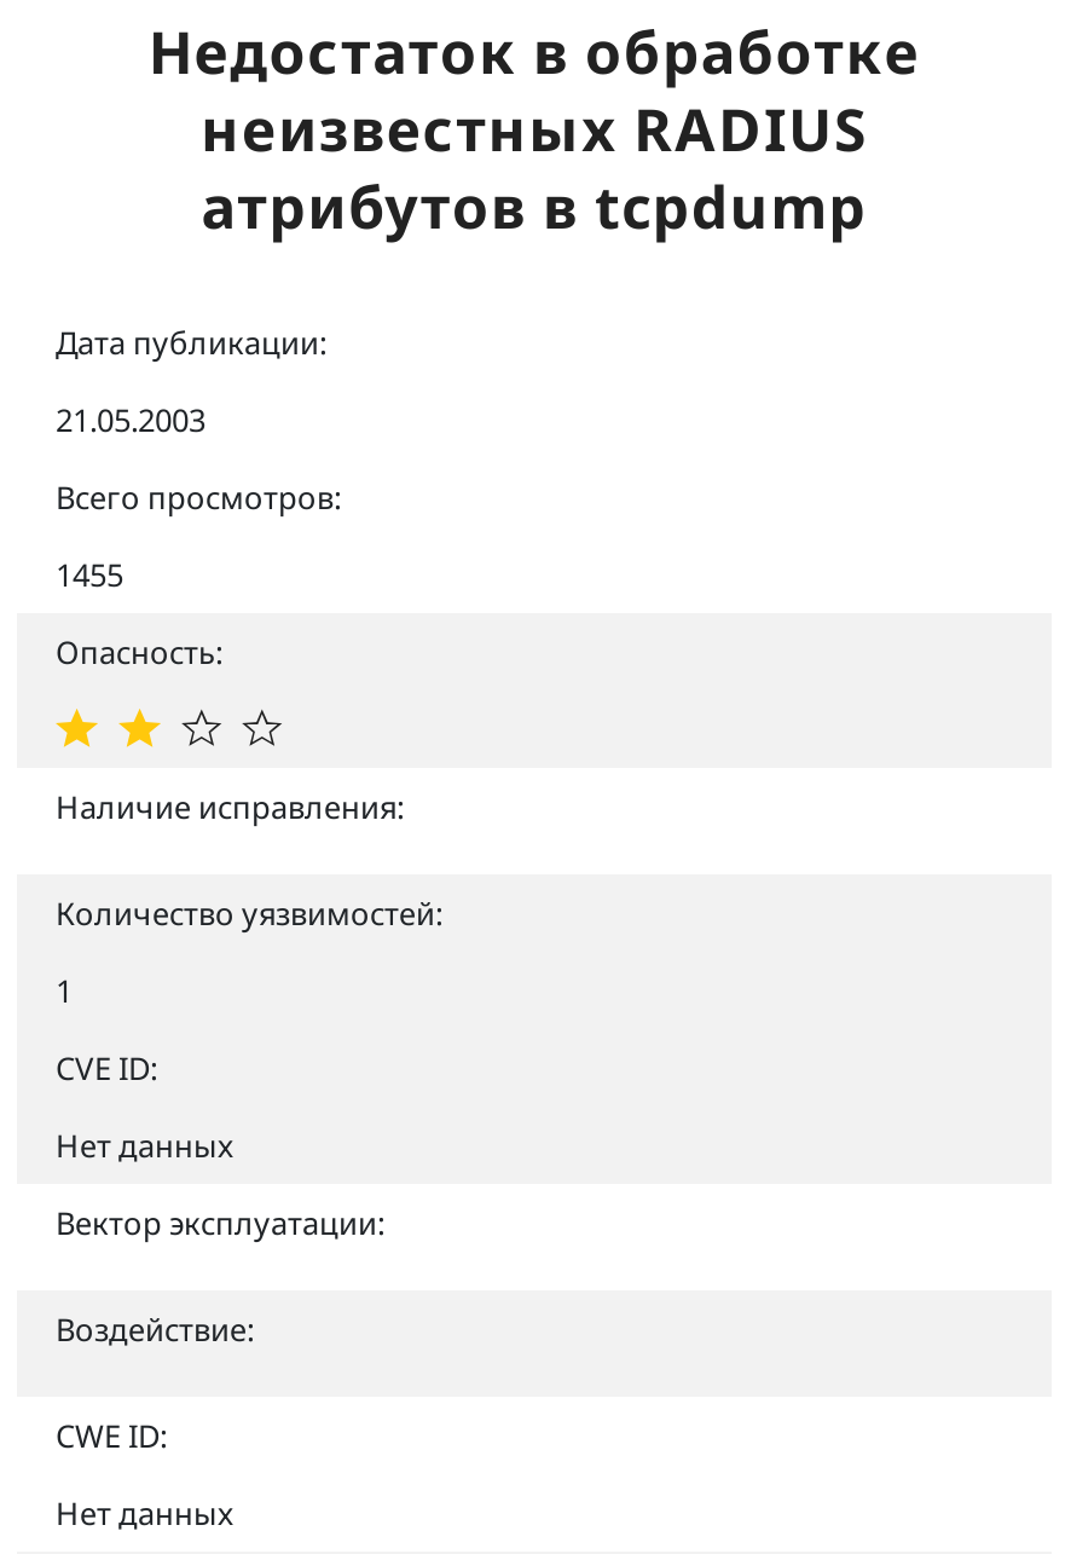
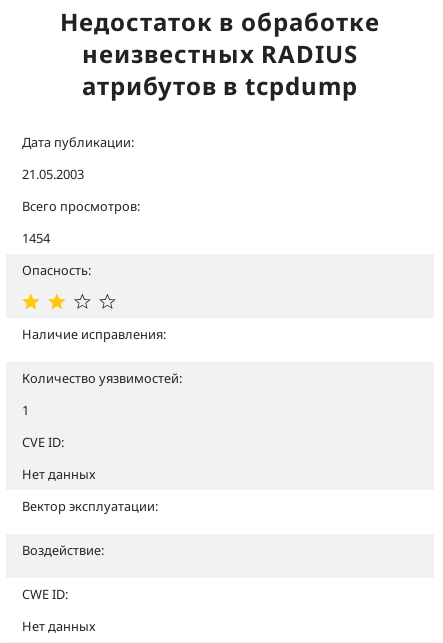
[56,552,123,595] 1455 -> [22,229,50,247] 1454

